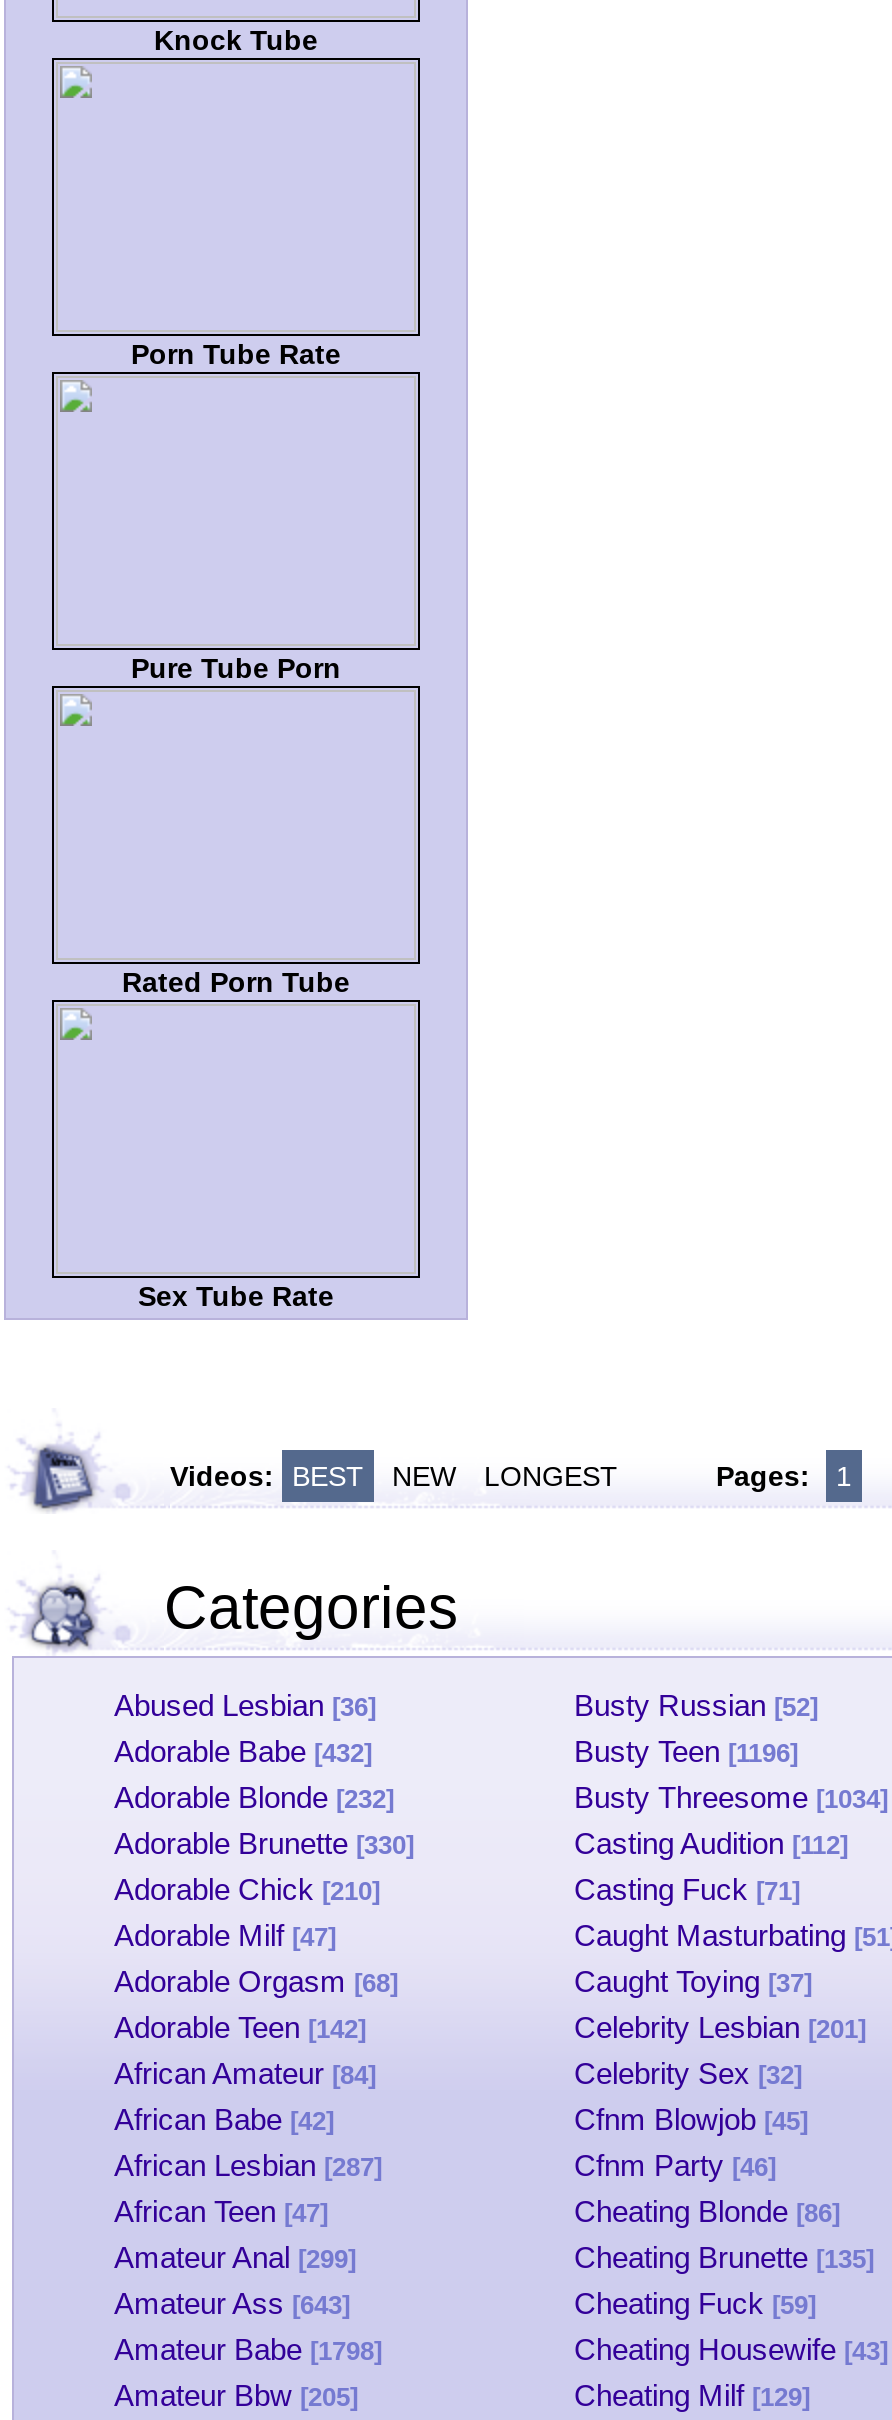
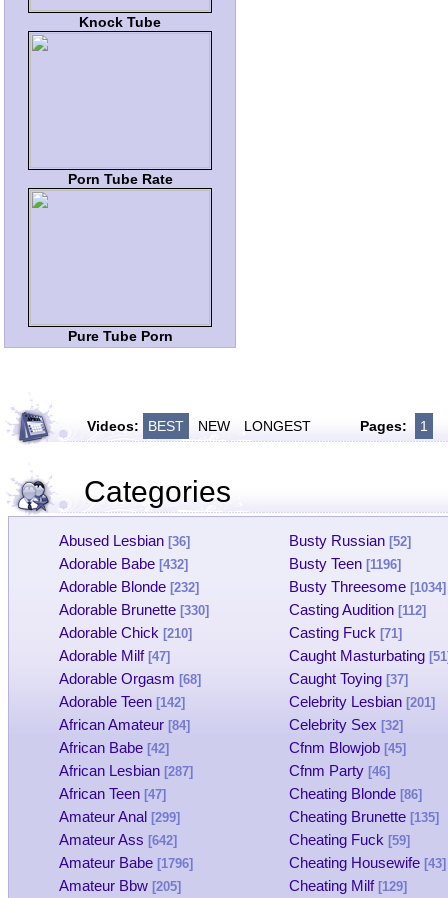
[122,966,350,998] Rated Porn Tube -> none
[138,1280,334,1312] Sex Tube Rate -> none
[114,2286,350,2320] Amateur Ass [643] -> [59,831,177,848] Amateur Ass [642]
[114,2332,382,2366] Amateur Babe [1798] -> [59,854,193,871] Amateur Babe [1796]

